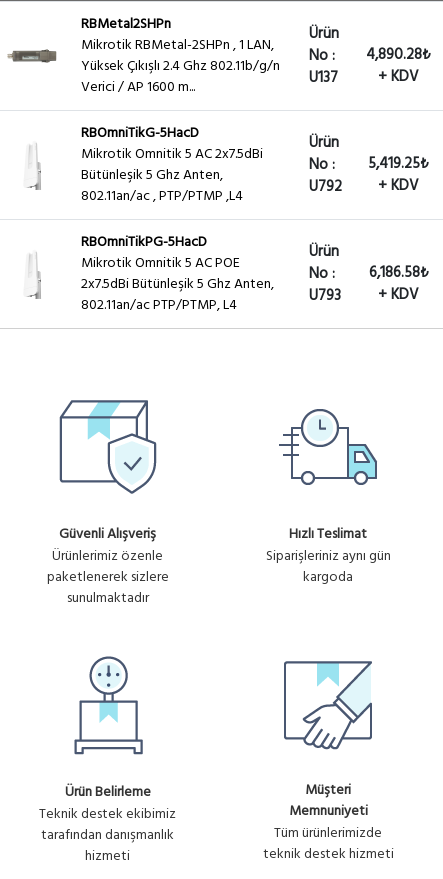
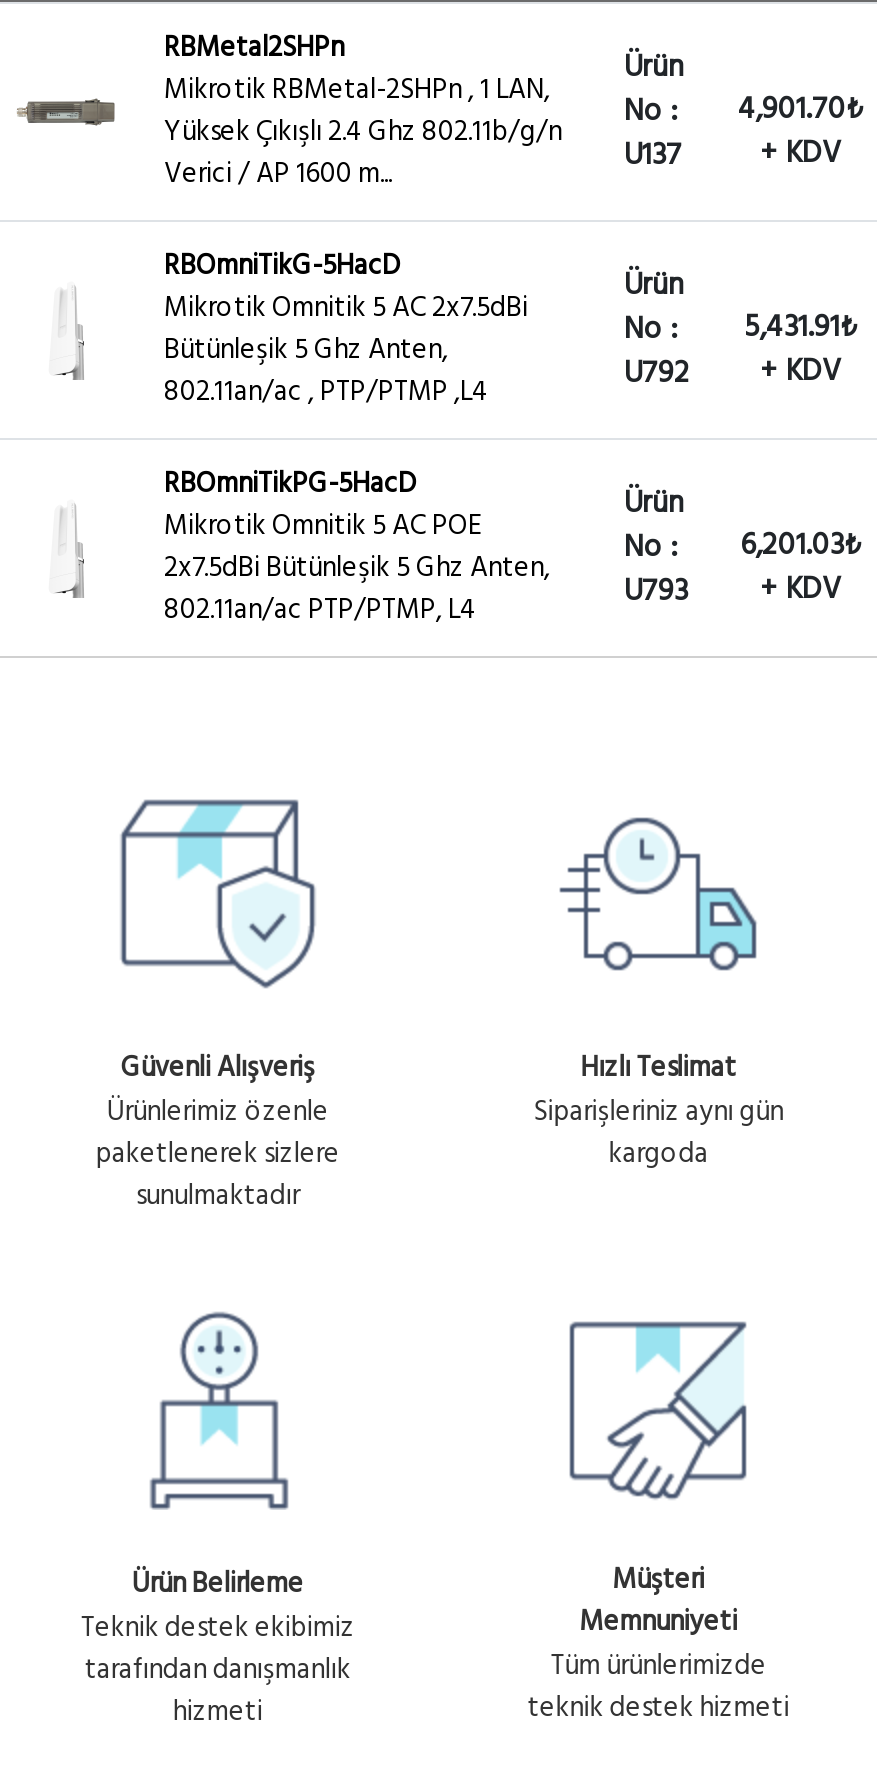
[81,22,431,90] Mikrotik RBMetal-2SHPn , 1 LAN, Yüksek Çıkışlı 2.4 Ghz 802.11b/g/n No : Ürün U137 4,890.28₺ + KDV -> [164,44,864,180] Mikrotik RBMetal-2SHPn , 1 LAN, Yüksek Çıkışlı 2.4 Ghz 802.11b/g/n No : Ürün U137 4,901.70₺ + KDV
[368,152,429,176] 5,419.25₺ -> [744,304,858,352] 5,431.91₺
[81,261,428,308] 2x7.5dBi Bütünleşik 5 Ghz Anten, No : U793 6,186.58₺ + KDV -> [164,522,862,616] 2x7.5dBi Bütünleşik 5 Ghz Anten, No : U793 6,201.03₺ + KDV

